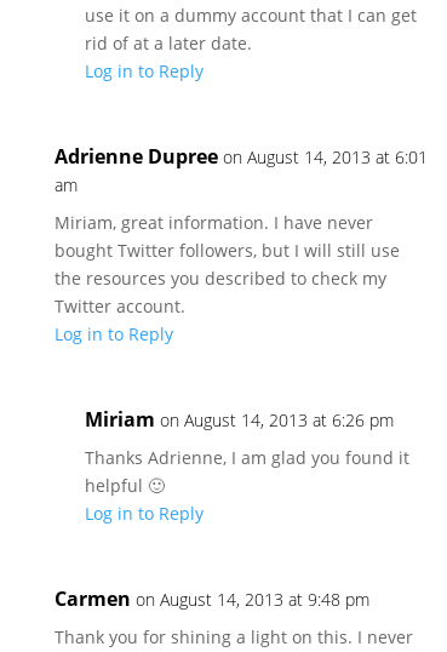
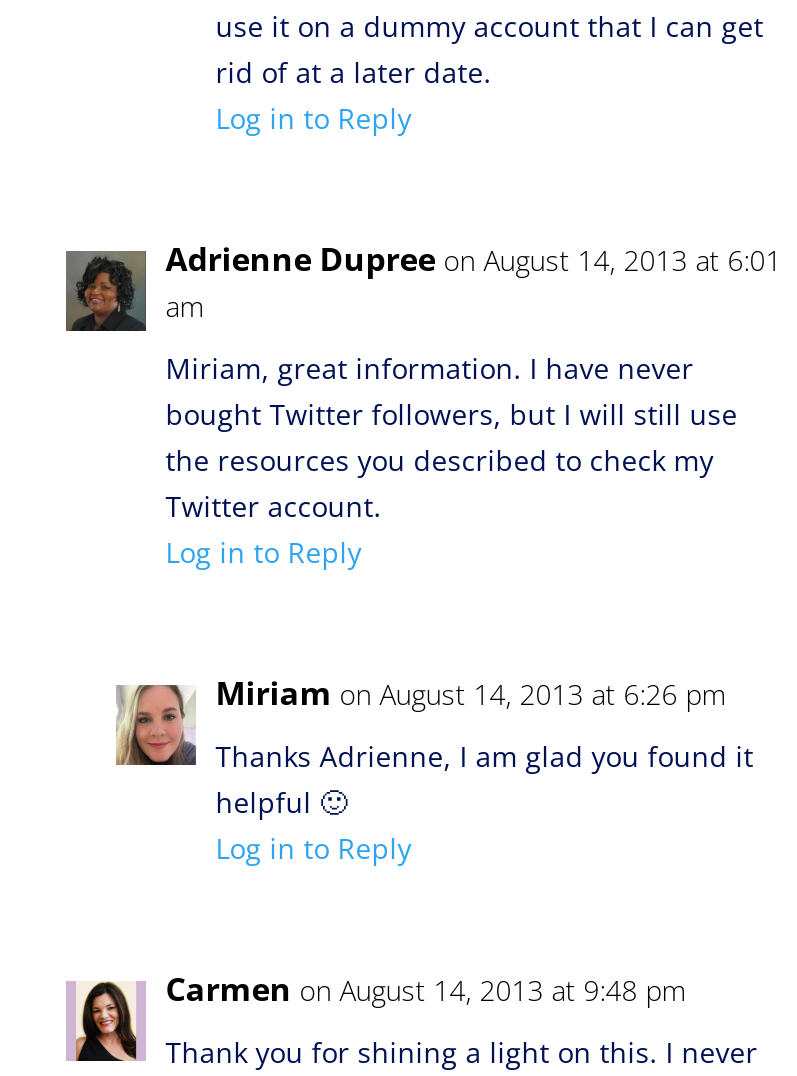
none -> [64,248,148,334] [image]
none -> [114,682,198,768] [image]
none -> [66,980,146,1064] [image]

